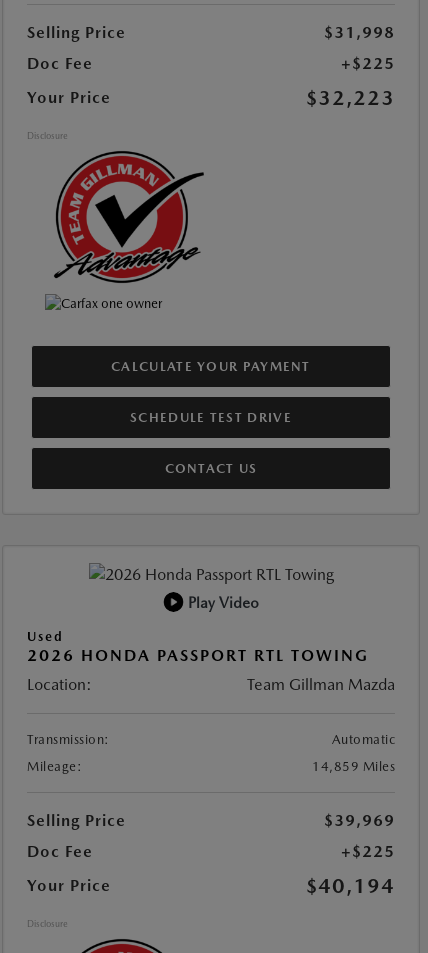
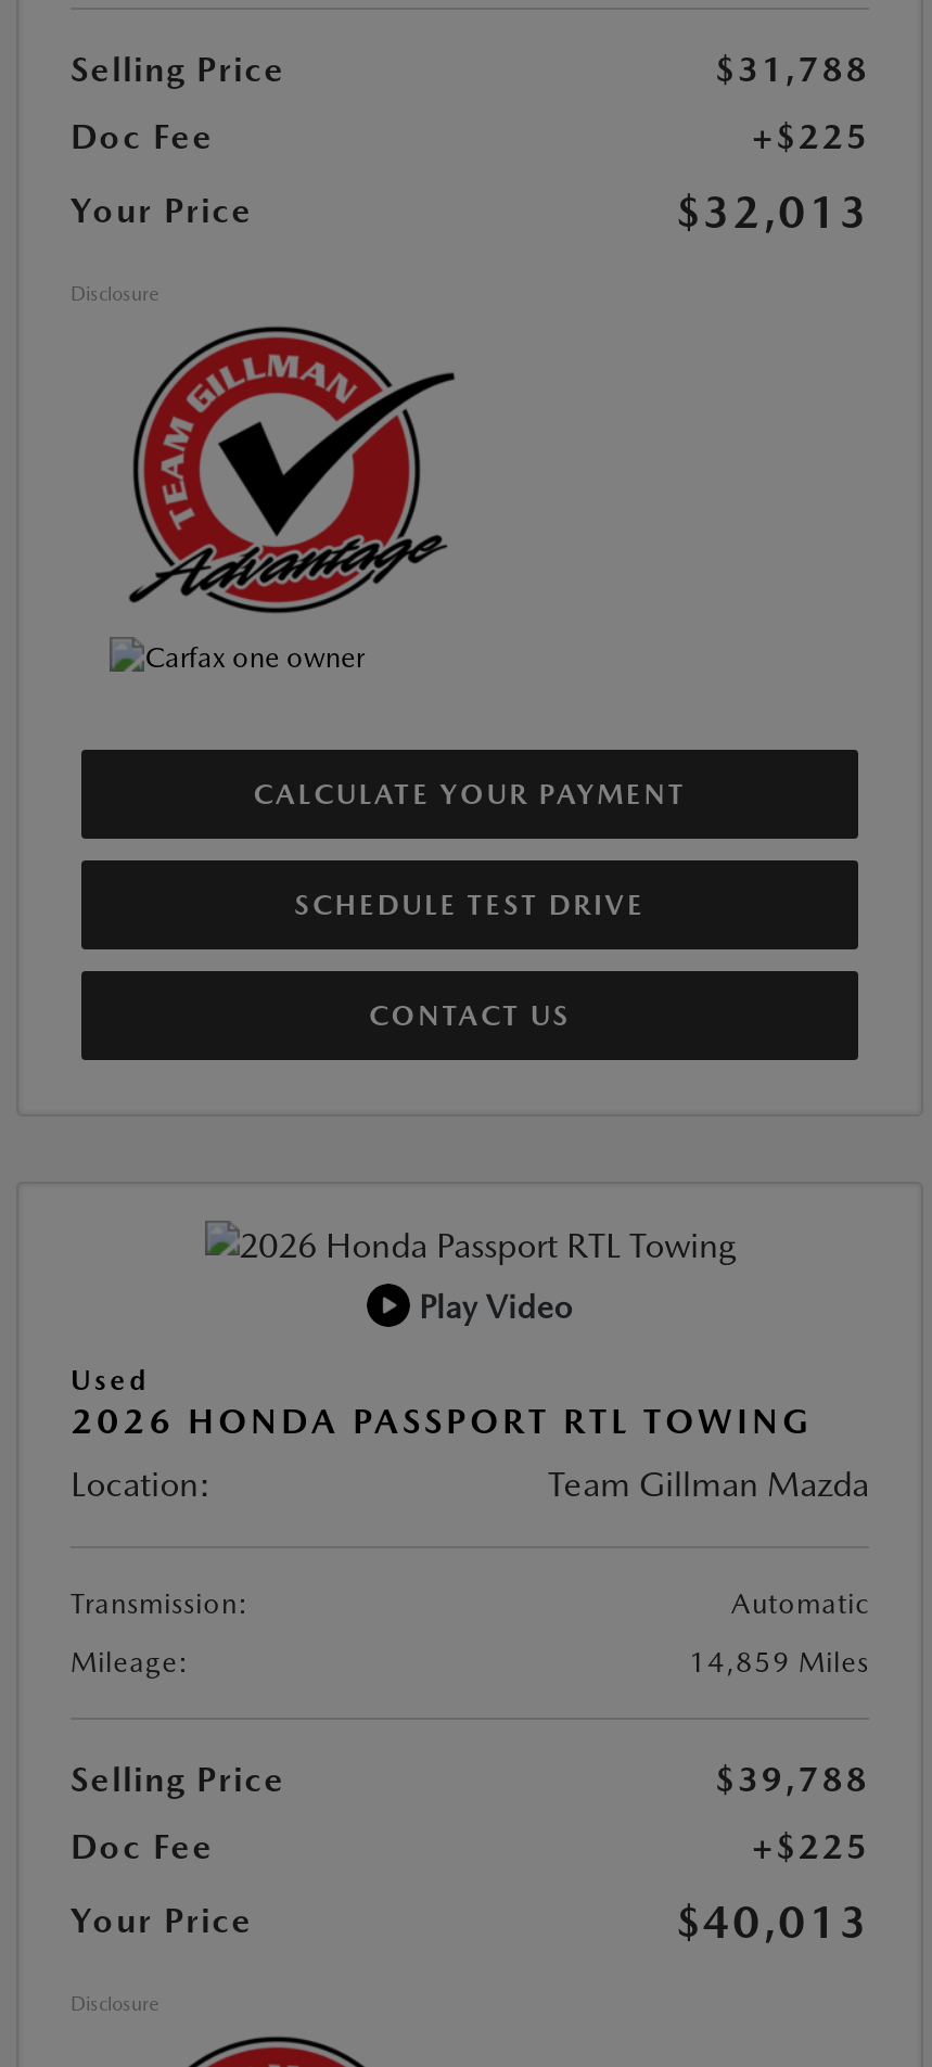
[324,23,395,42] $31,998 -> [715,49,869,90] $31,788
[306,86,395,110] $32,223 -> [676,186,869,238] $32,013
[324,811,395,830] $39,969 -> [715,1758,869,1799] $39,788
[306,874,395,898] $40,194 -> [676,1895,869,1947] $40,013

